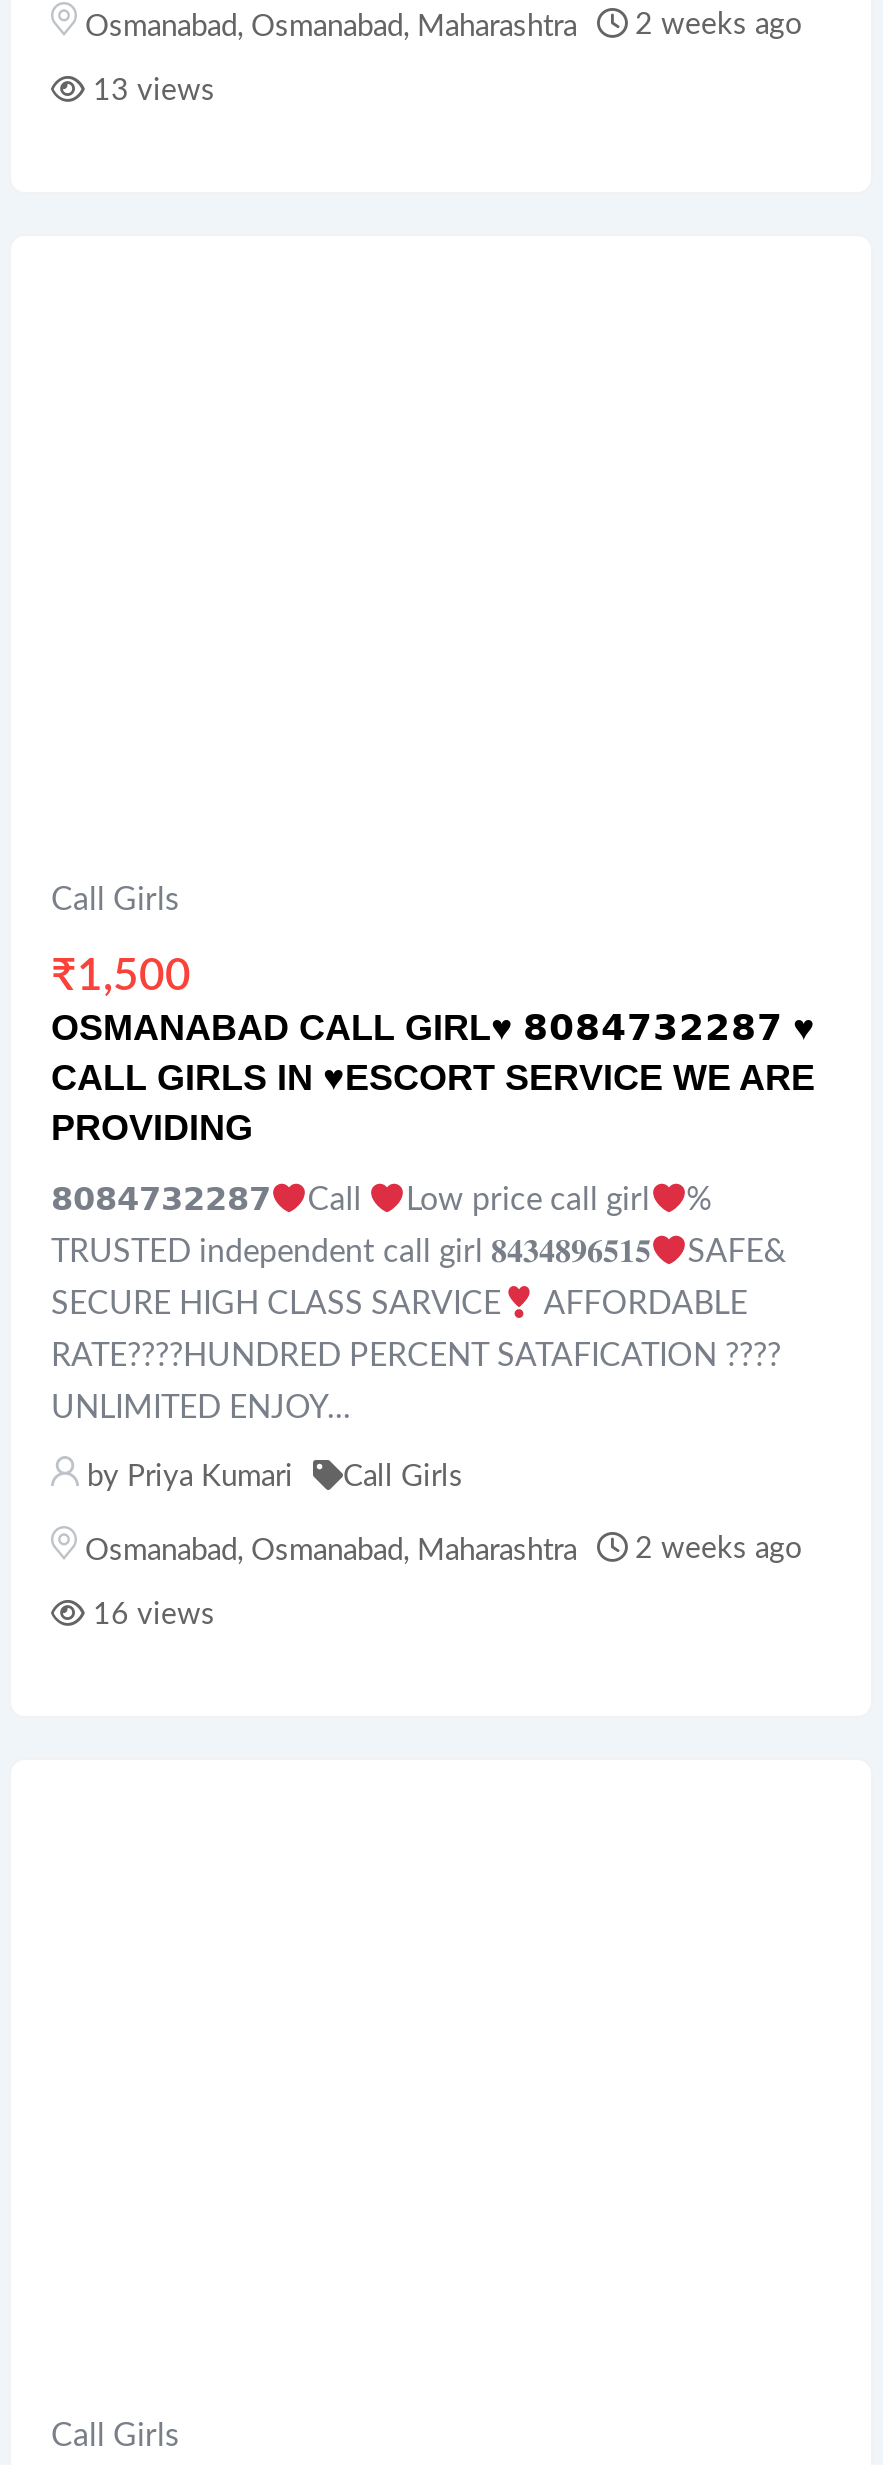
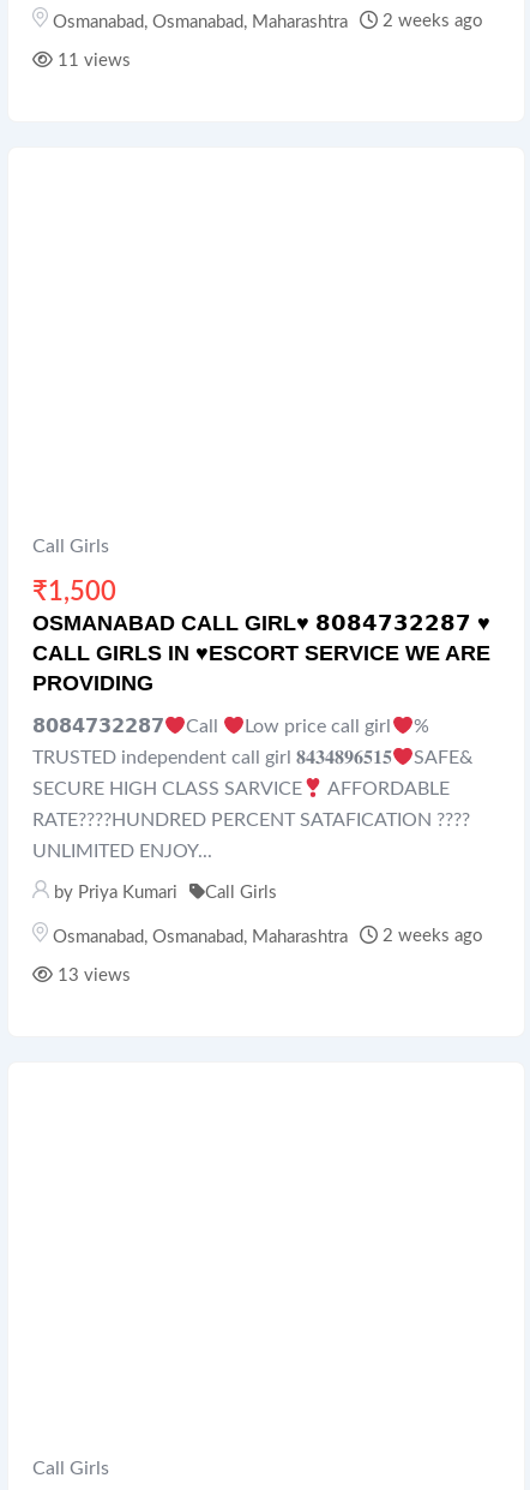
[85,76,215,106] 13 views -> [53,52,131,70] 11 views
[85,1600,215,1630] 16 views -> [53,967,131,985] 13 views

